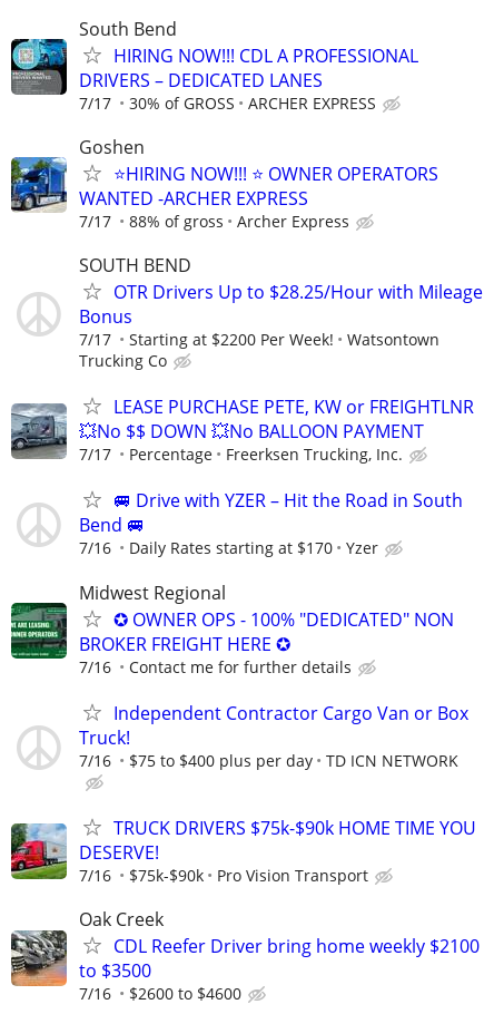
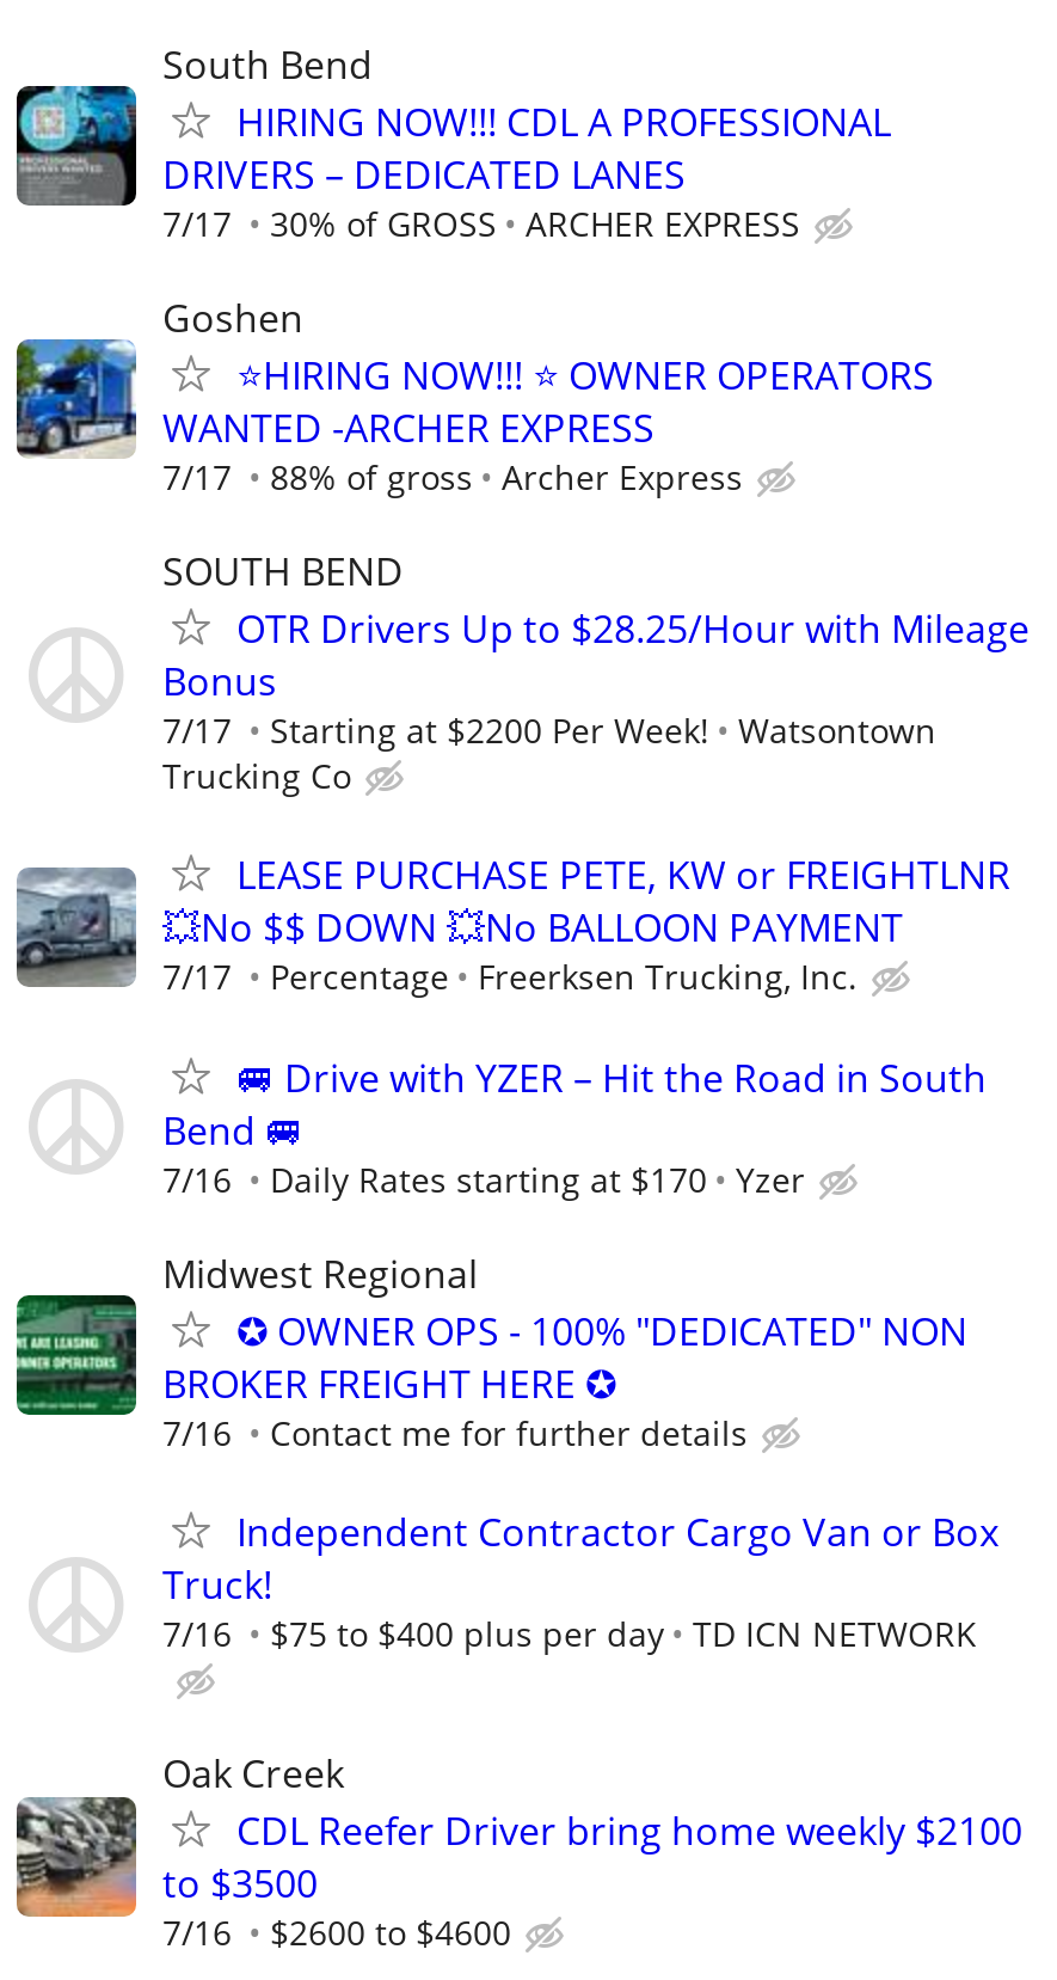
[10,816,476,886] [image] | TRUCK DRIVERS $75k-$90k HOME TIME YOU | DESERVE! | 7/16 | $75k-$90k | Pro Vision Transport -> none

